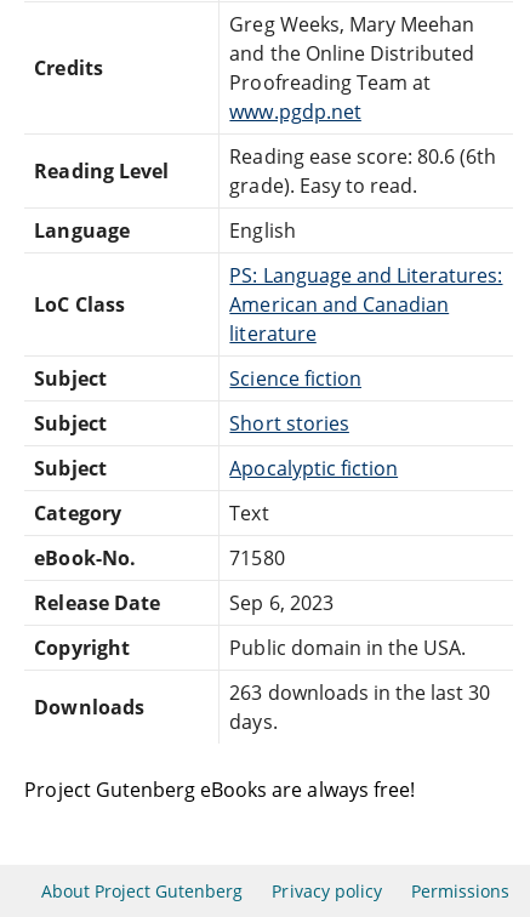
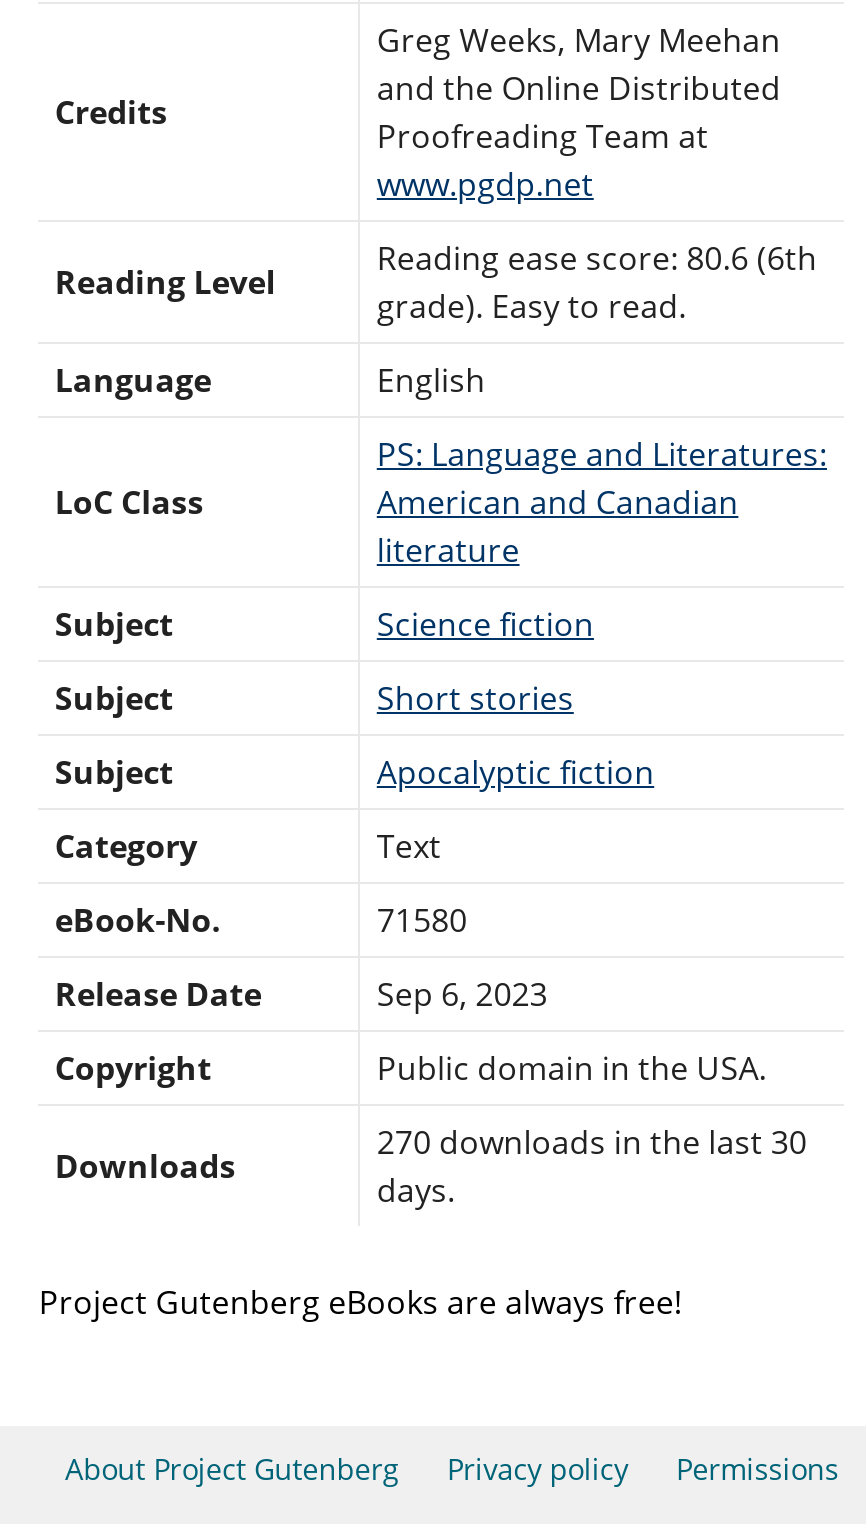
[230,679,491,706] 263 downloads in the last 30 -> [377,1120,807,1164] 270 downloads in the last 30

